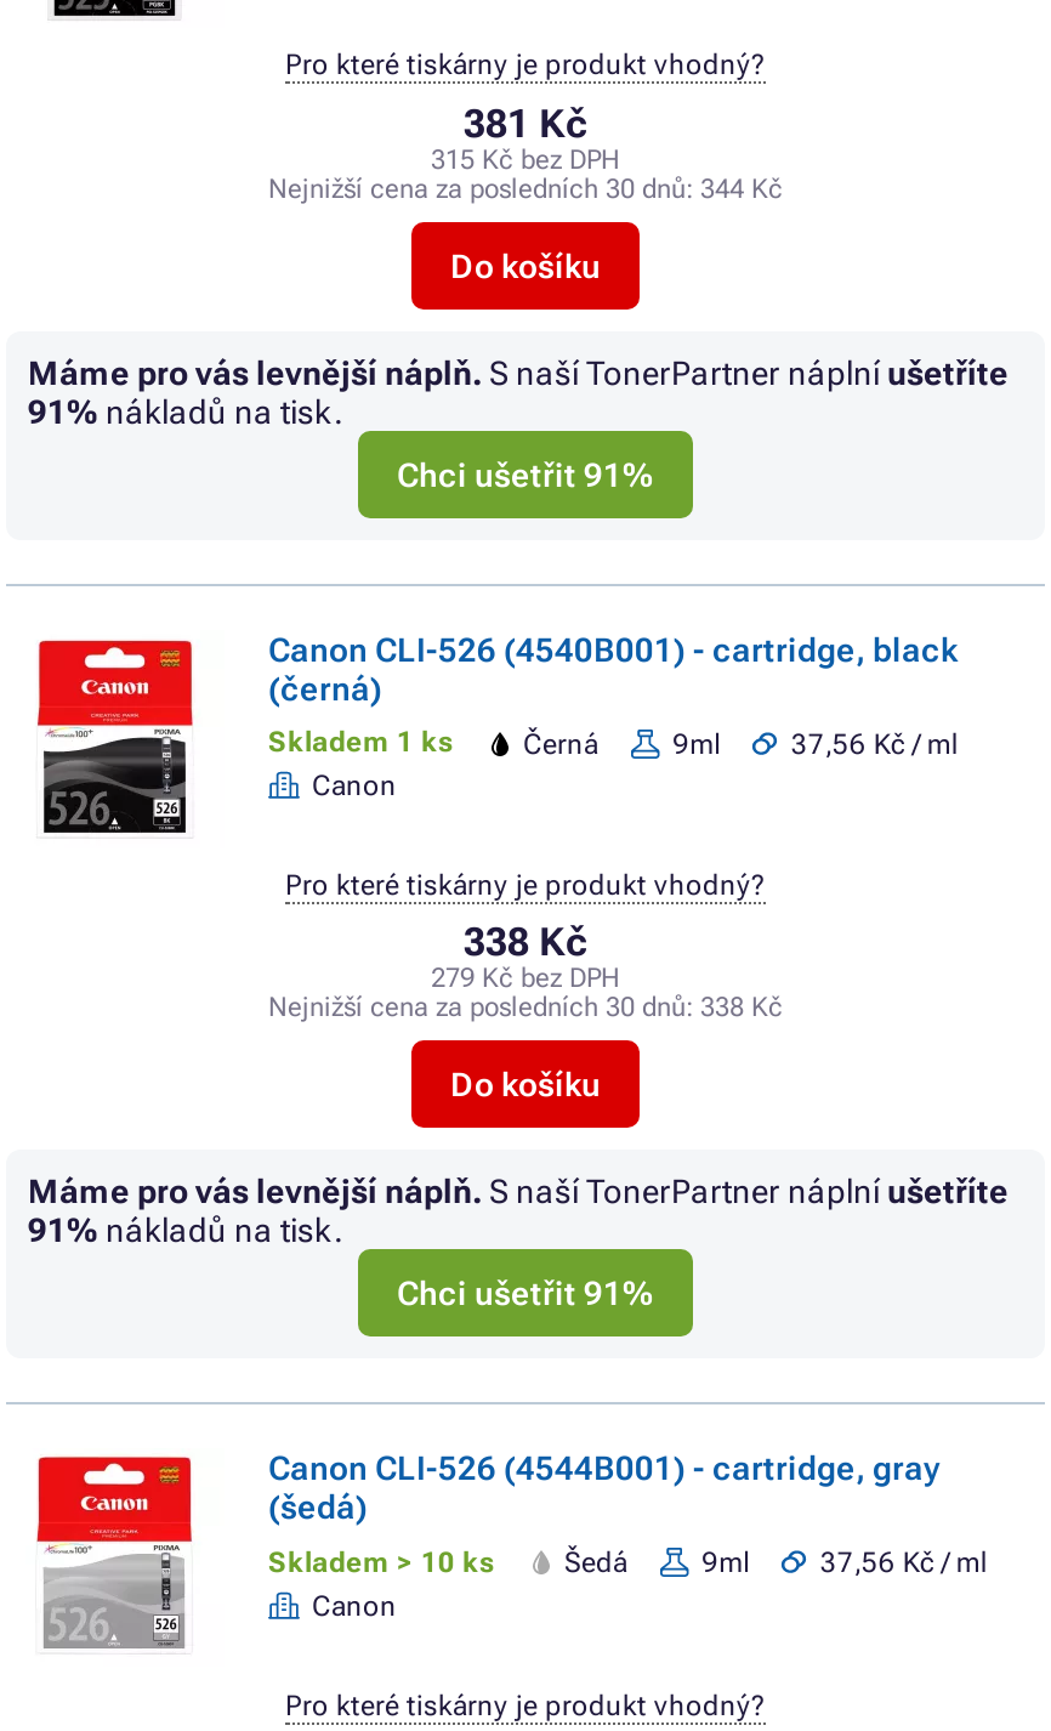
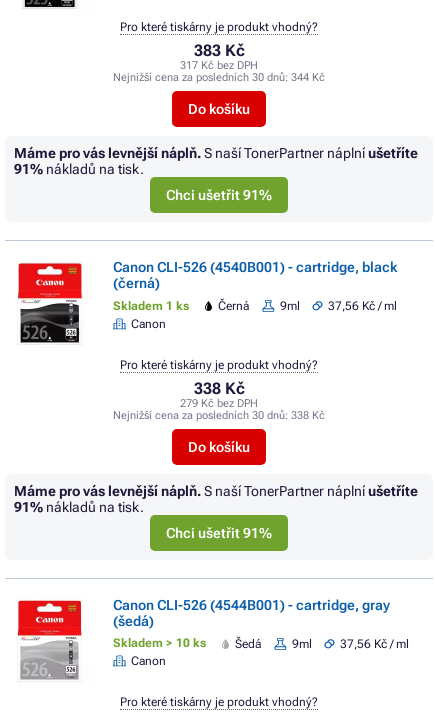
[464,100,587,146] 381 Kč -> [193,41,244,60] 383 Kč
[431,144,620,176] 315 Kč bez DPH -> [180,59,258,72] 317 Kč bez DPH

